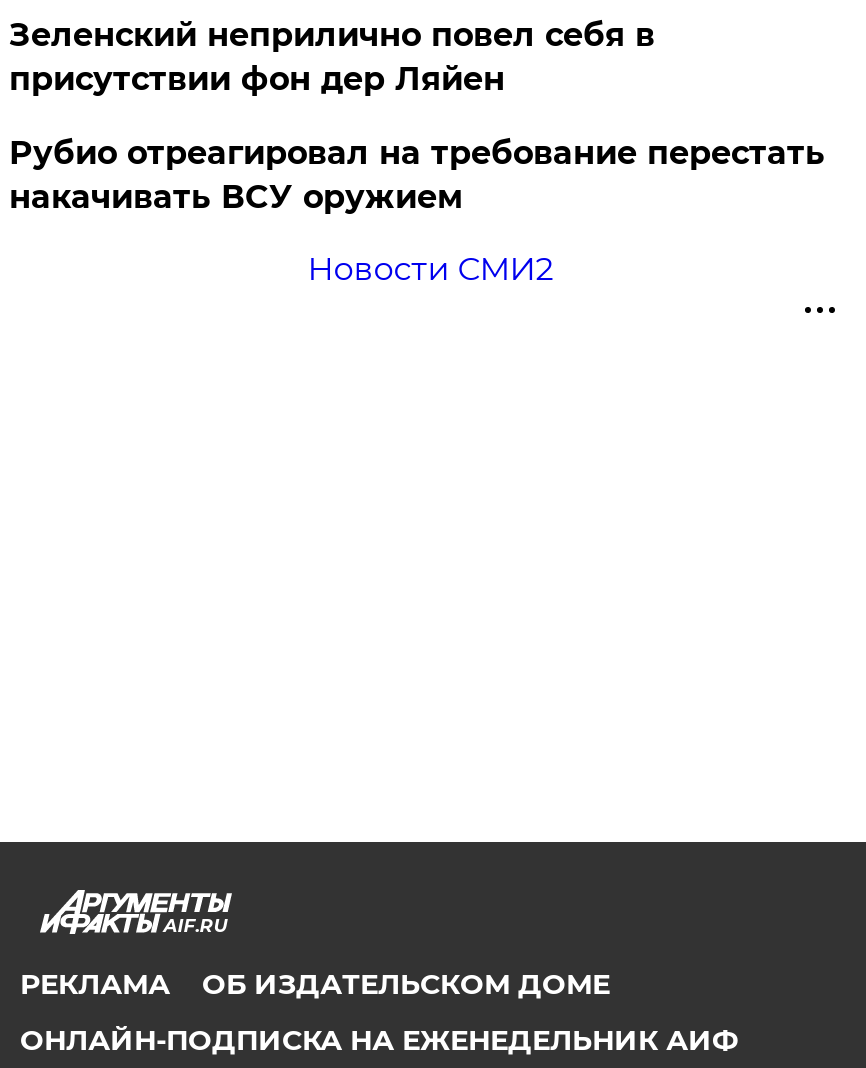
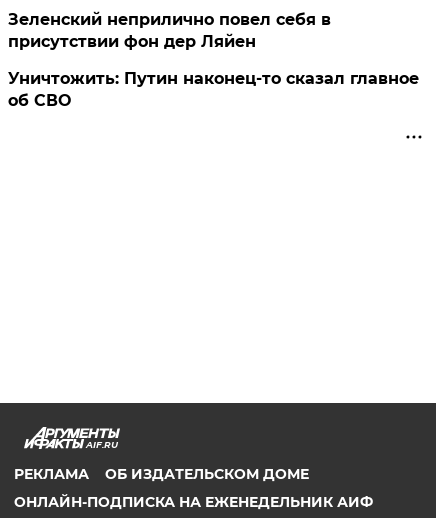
[9,133,825,287] Рубио отреагировал на требование перестать | накачивать ВСУ оружием | Новости СМИ2 -> [8,69,419,110] Уничтожить: Путин наконец-то сказал главное | об СВО

